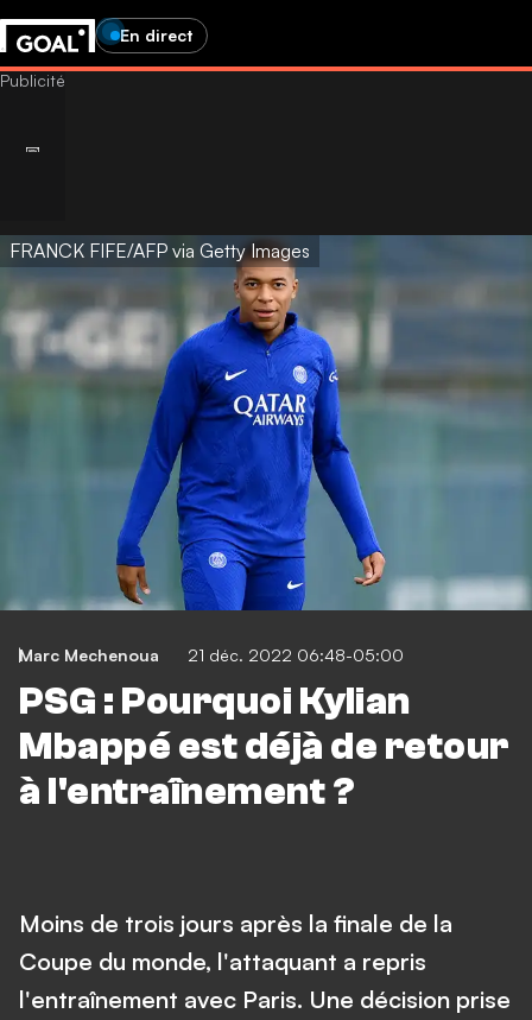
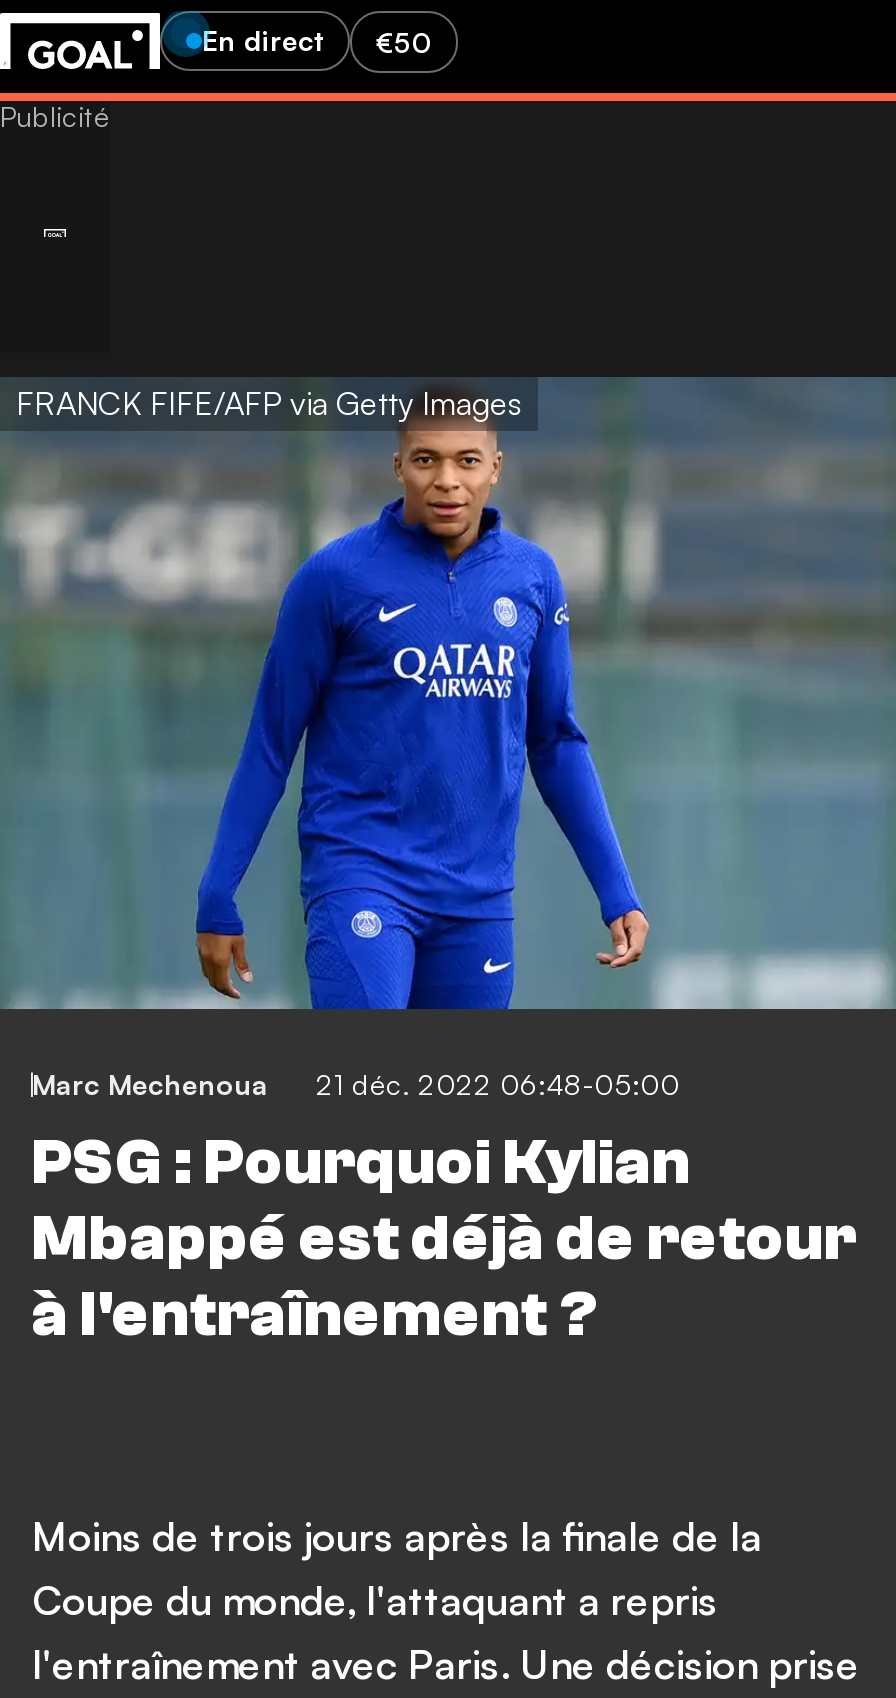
none -> [376,24,432,58] €50

